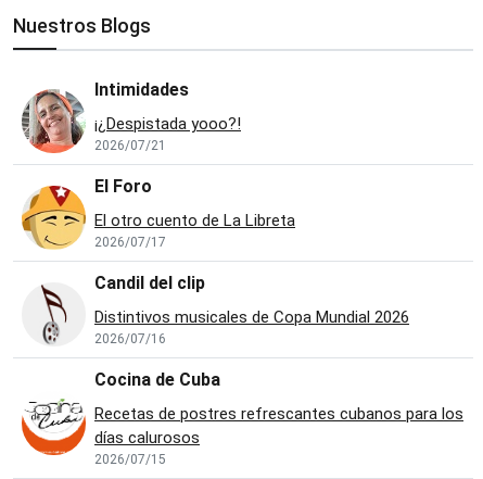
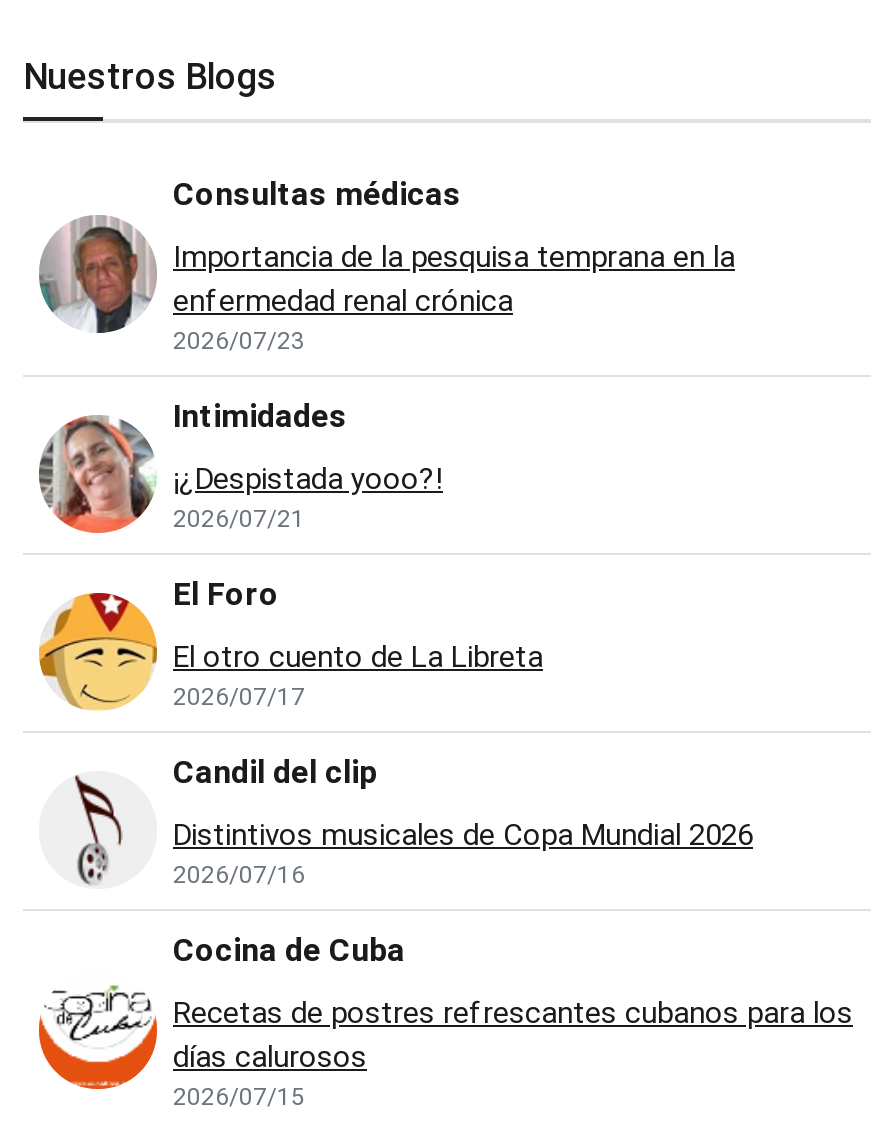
none -> [37,175,735,355] [image] | Consultas médicas | Importancia de la pesquisa temprana en la | enfermedad renal crónica | 2026/07/23

